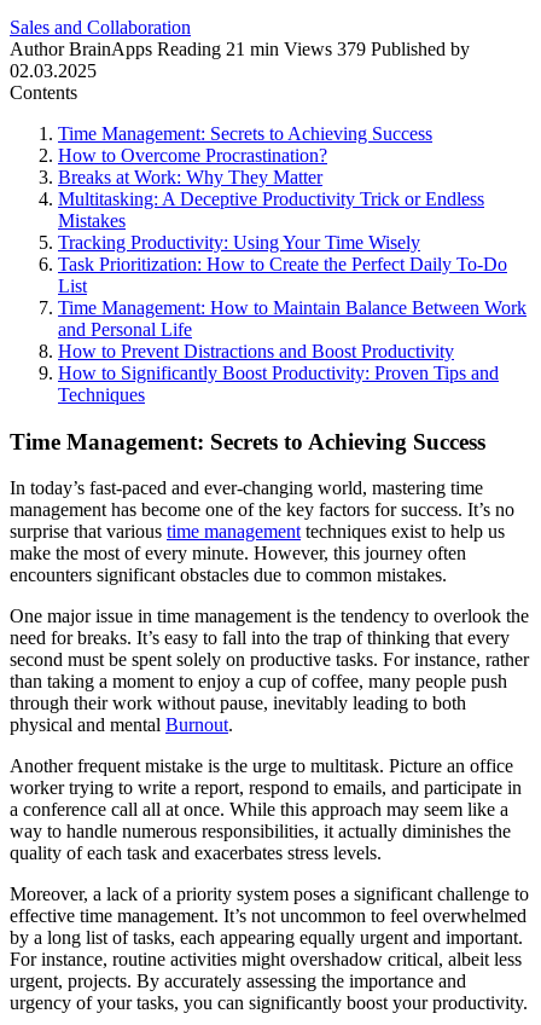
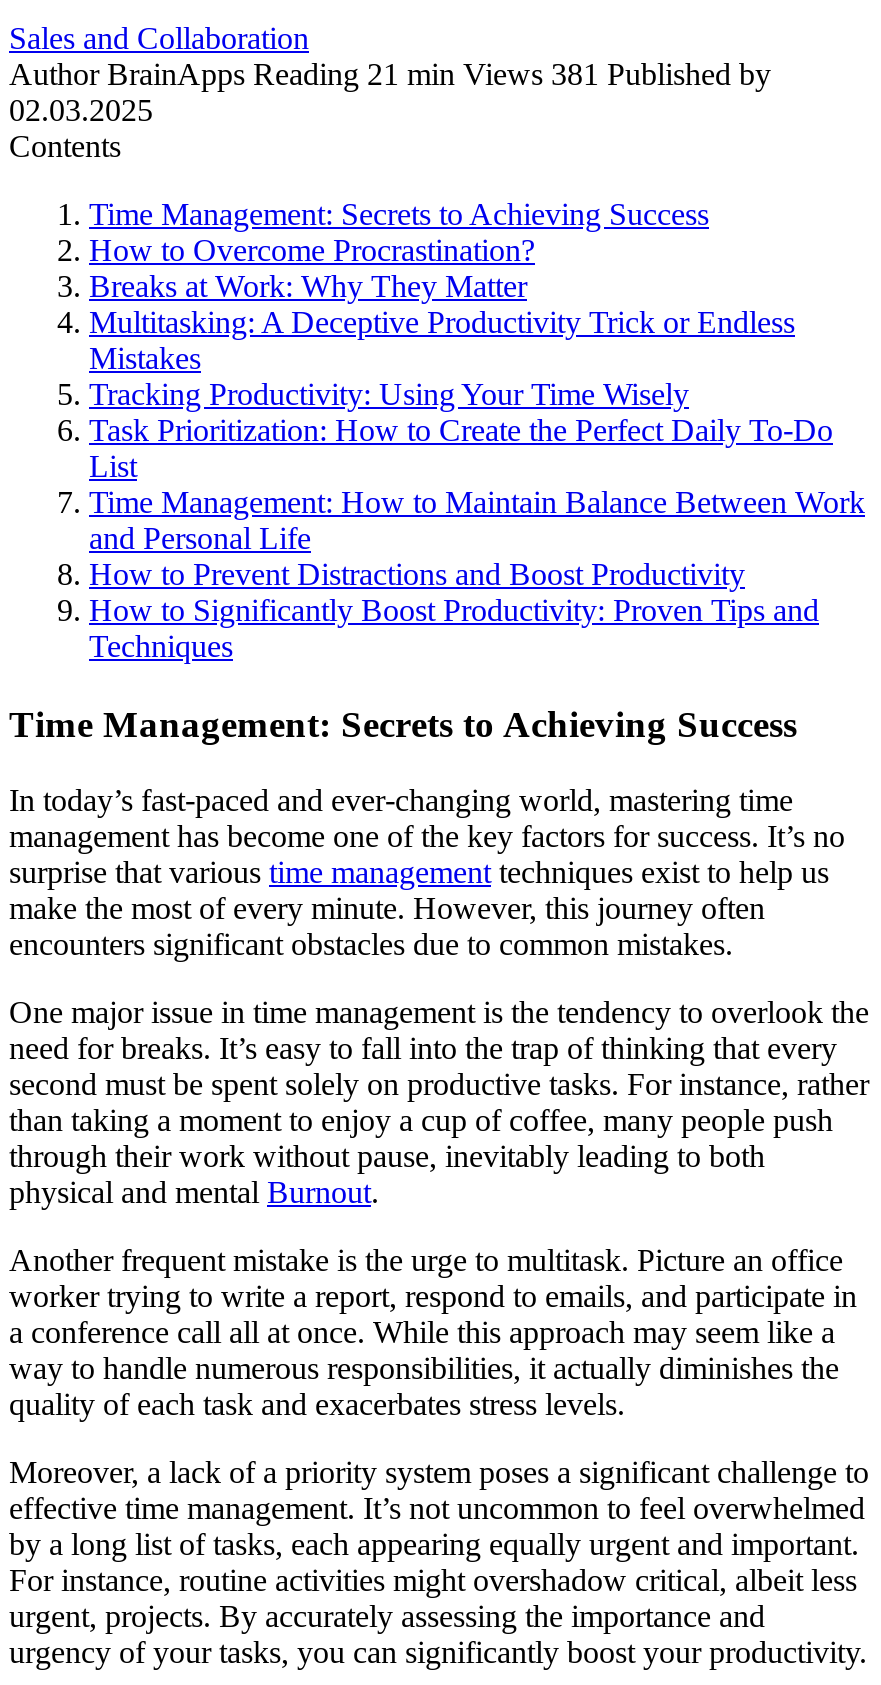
[10,38,470,59] Author BrainApps Reading 21 min Views 379 Published by -> [9,57,771,91] Author BrainApps Reading 21 min Views 381 Published by

